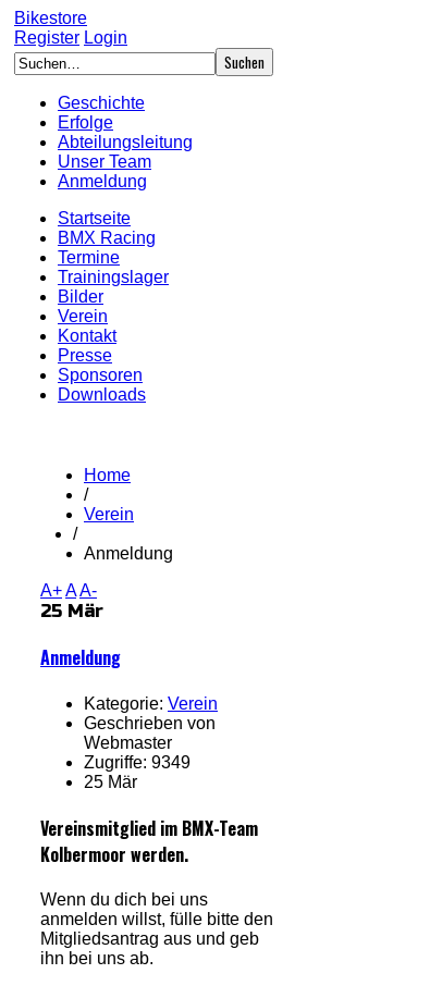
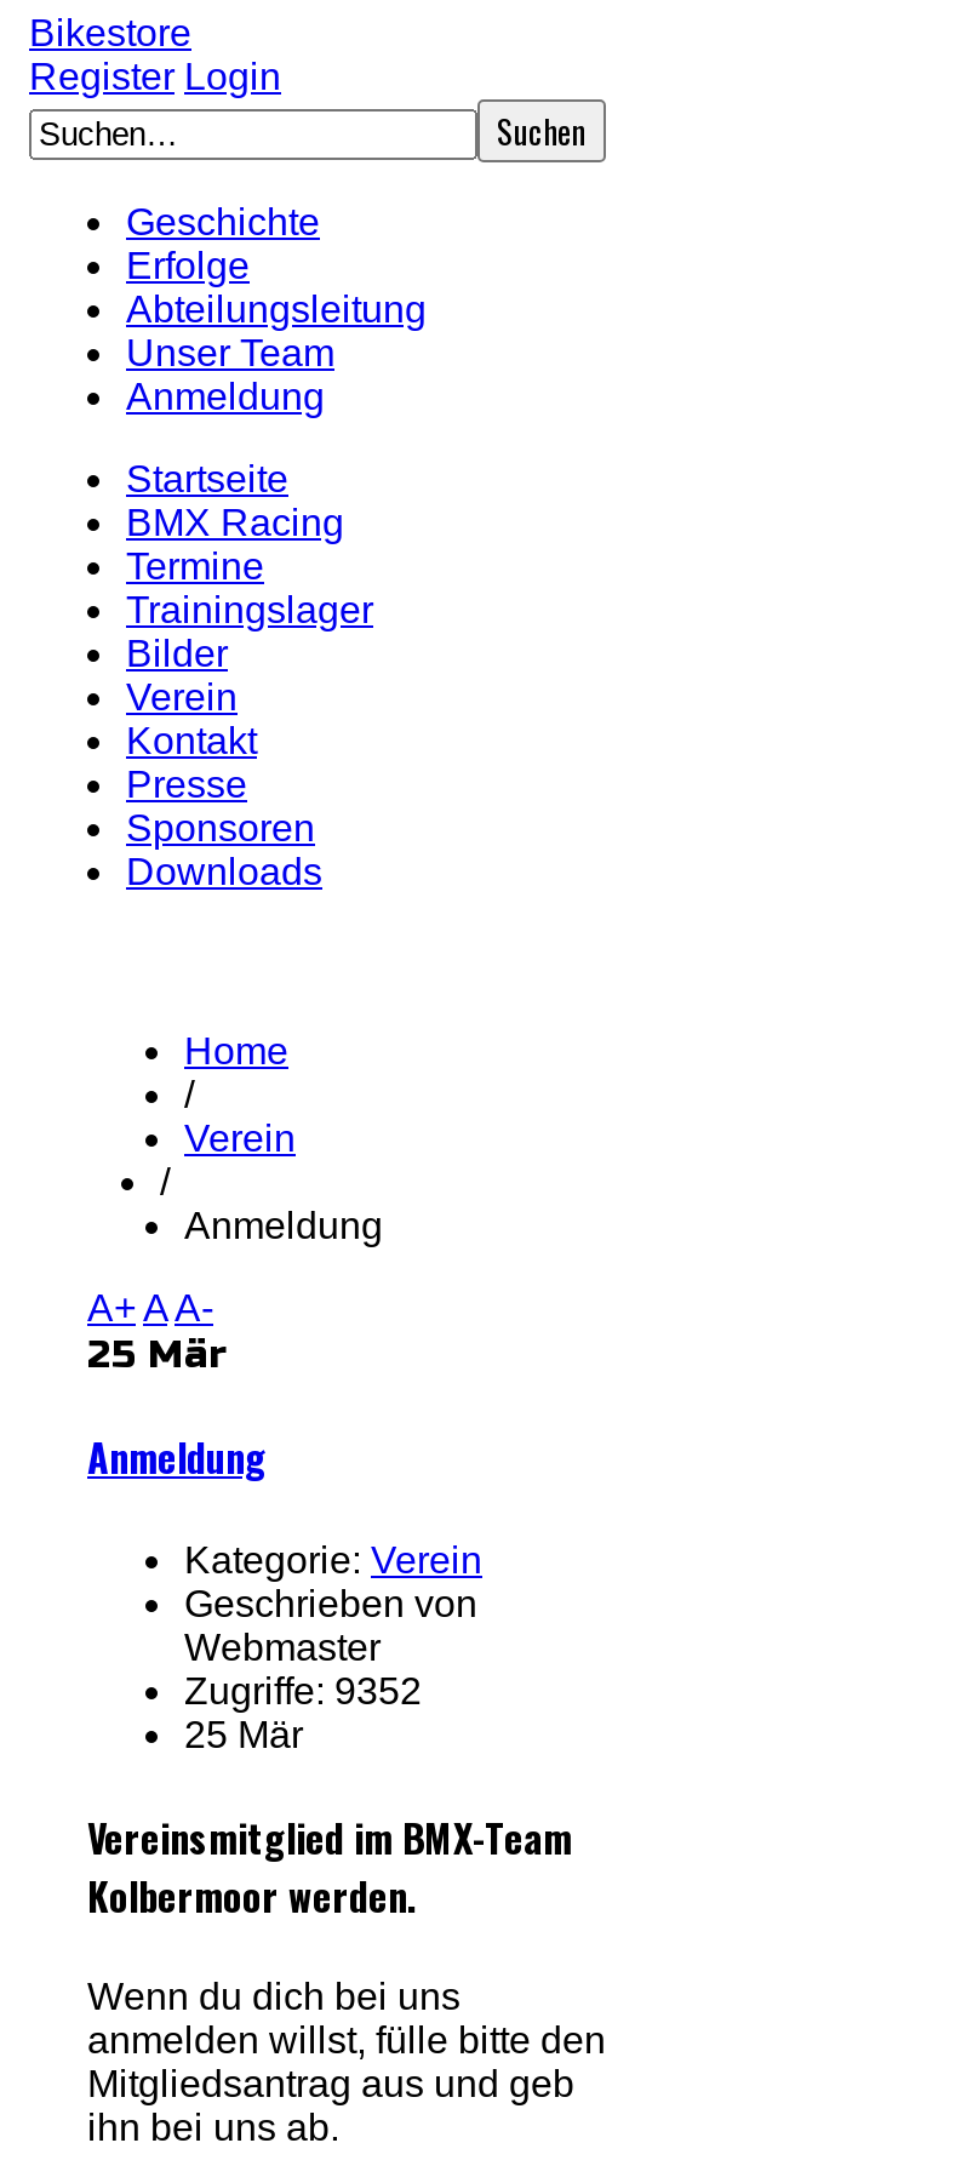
[84,753,191,771] Zugriffe: 9349 -> [184,1669,422,1710] Zugriffe: 9352

